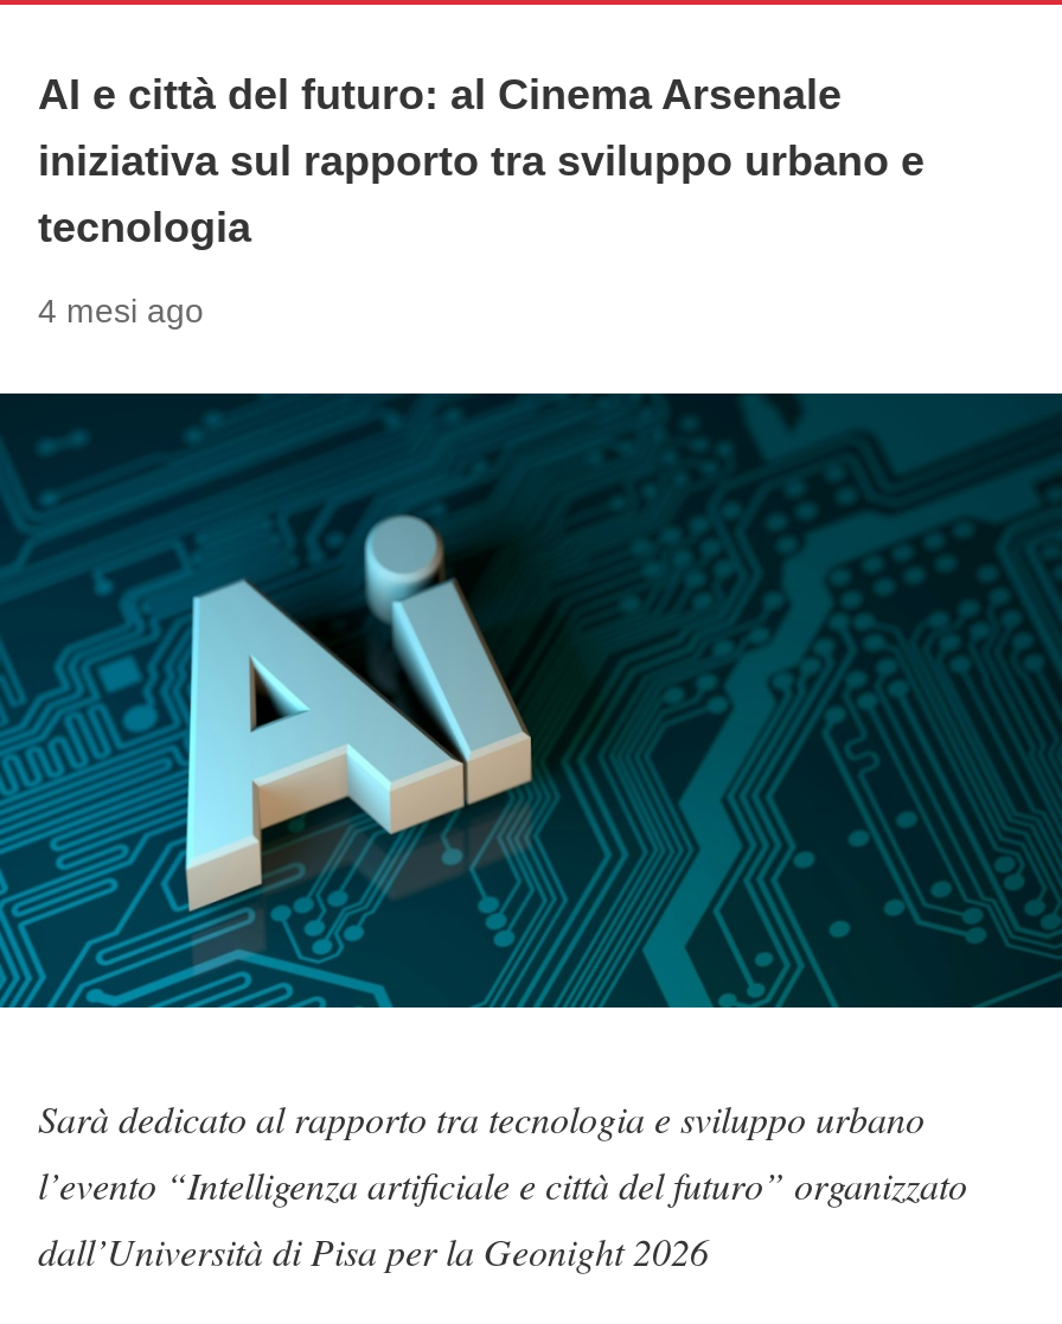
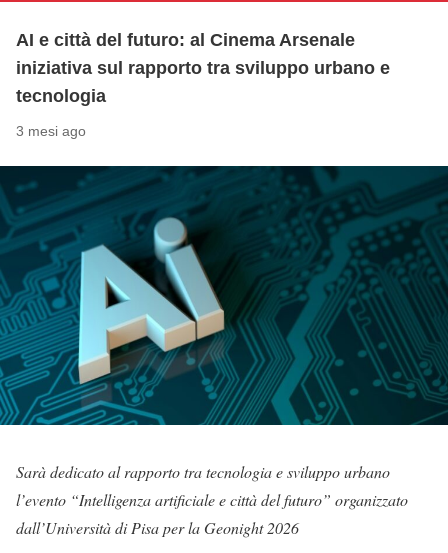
[38,292,204,330] 4 mesi ago -> [16,123,86,139] 3 mesi ago

